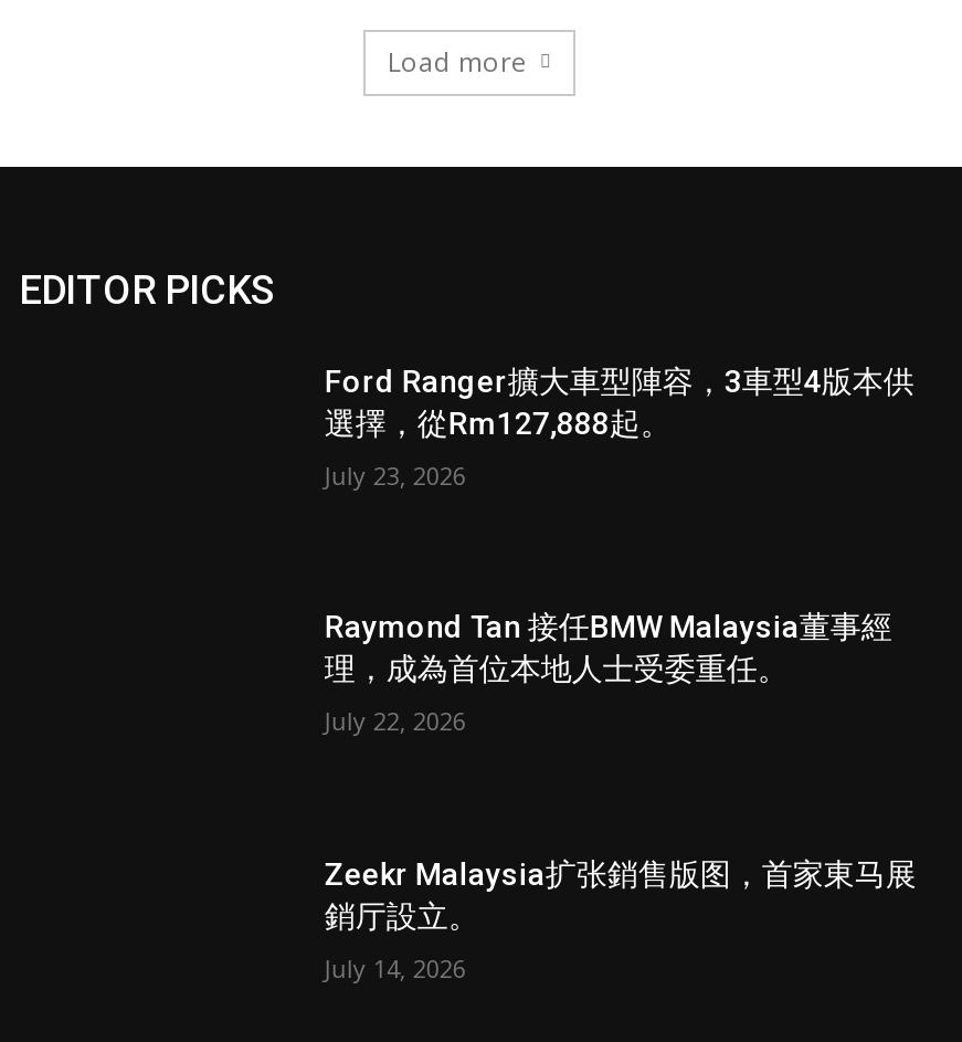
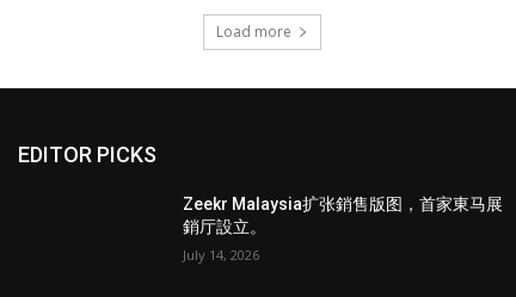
[324,364,914,492] Ford Ranger擴大車型陣容，3車型4版本供 | 選擇，從Rm127,888起。 | July 23, 2026 -> none
[324,610,892,739] Raymond Tan 接任BMW Malaysia董事經 | 理，成為首位本地人士受委重任。 | July 22, 2026 -> none

